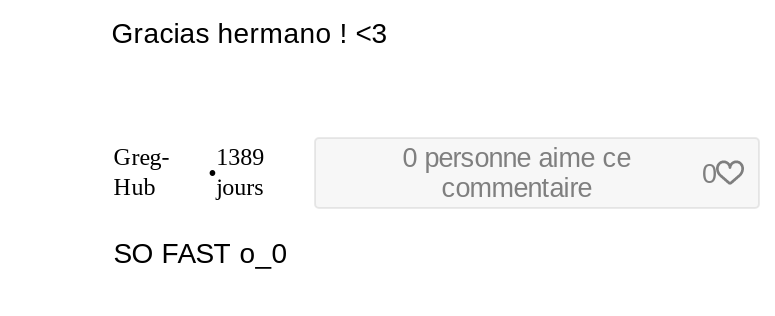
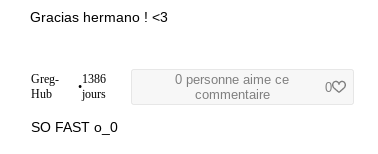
[113,143,264,171] Greg- 1389 -> [31,72,106,86] Greg- 1386

